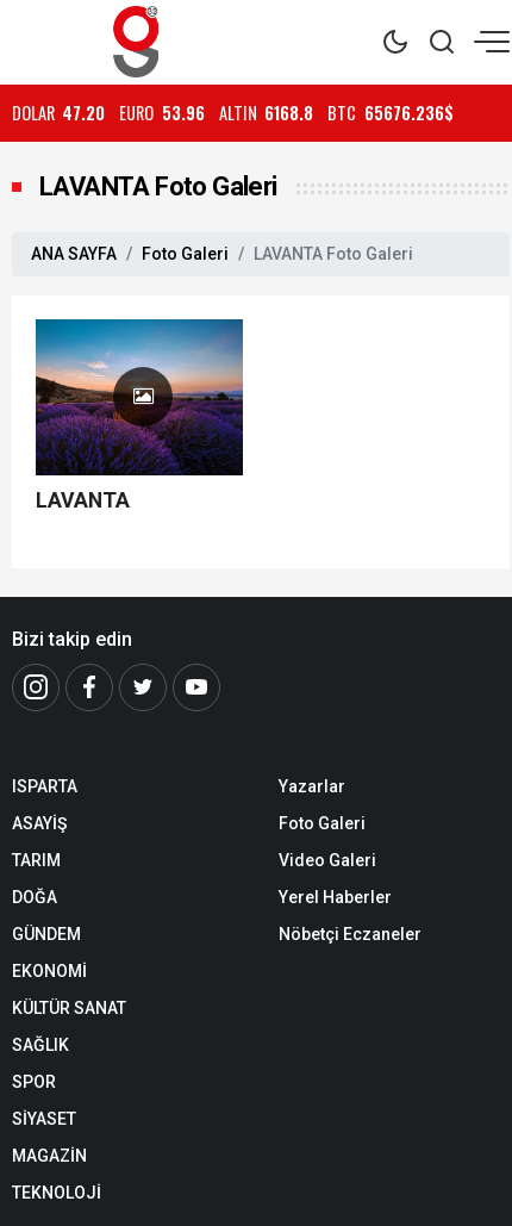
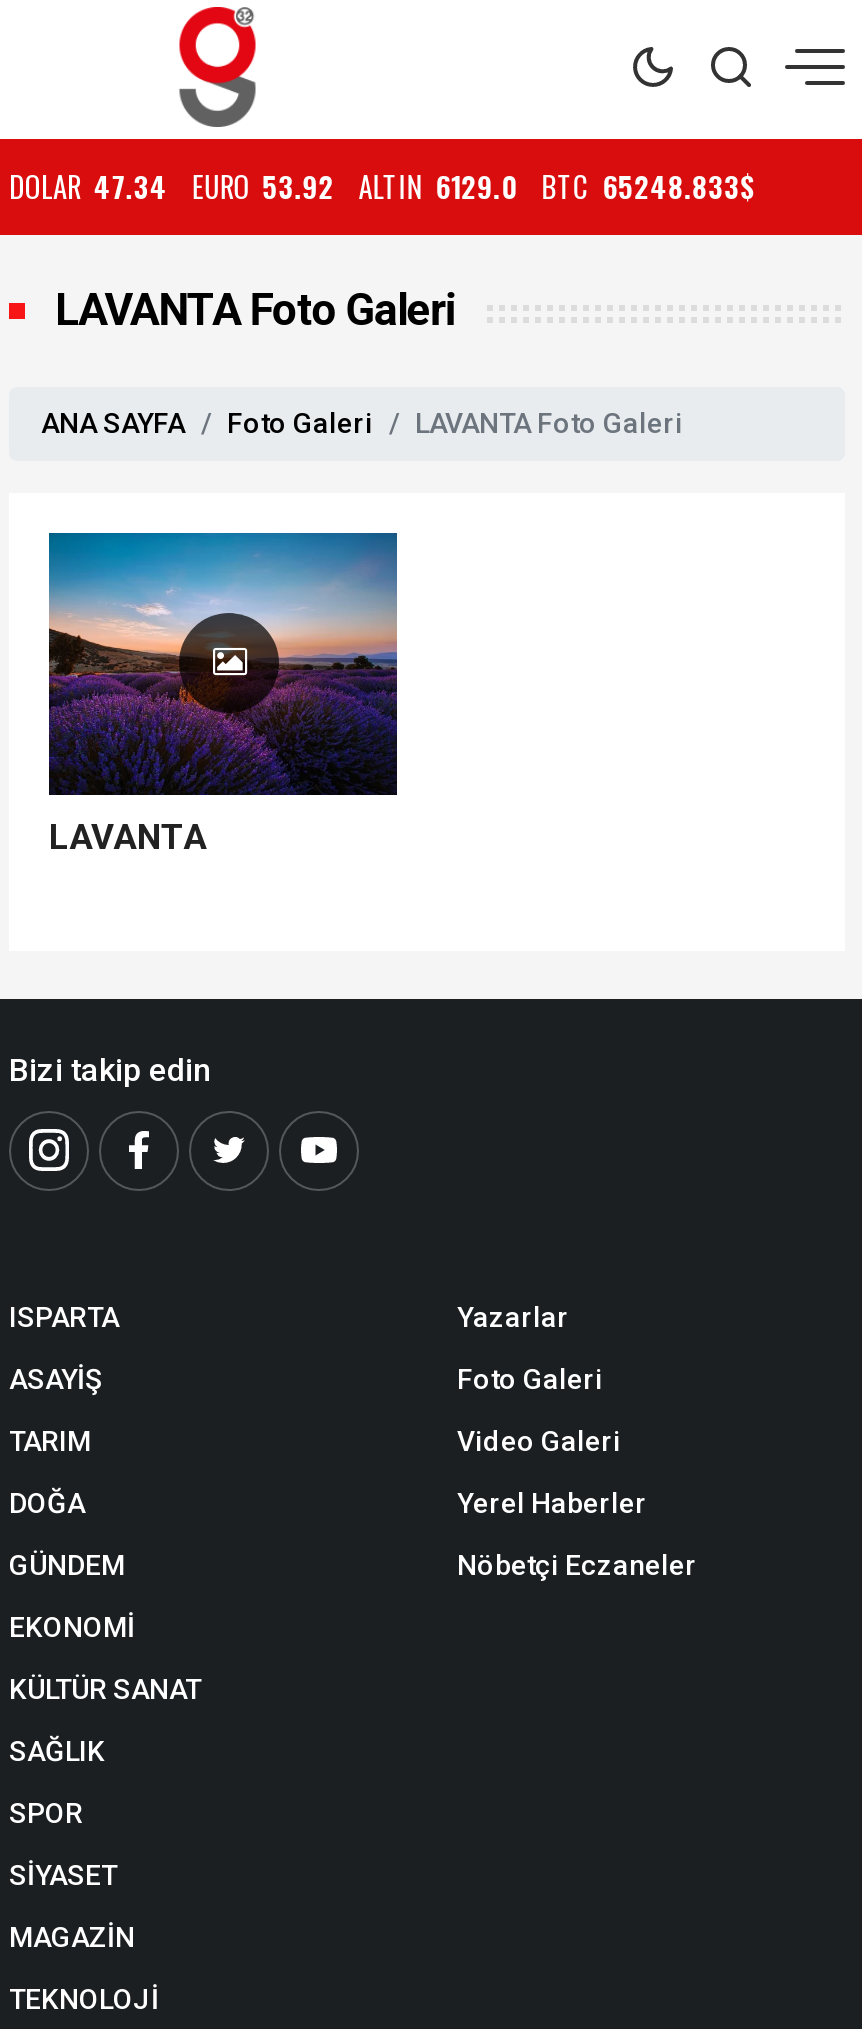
[12,100,453,125] DOLAR 47.20 EURO 53.96 ALTIN 6168.8 BTC 65676.236$ -> [9,165,756,207] DOLAR 47.34 EURO 53.92 ALTIN 6129.0 BTC 65248.833$

